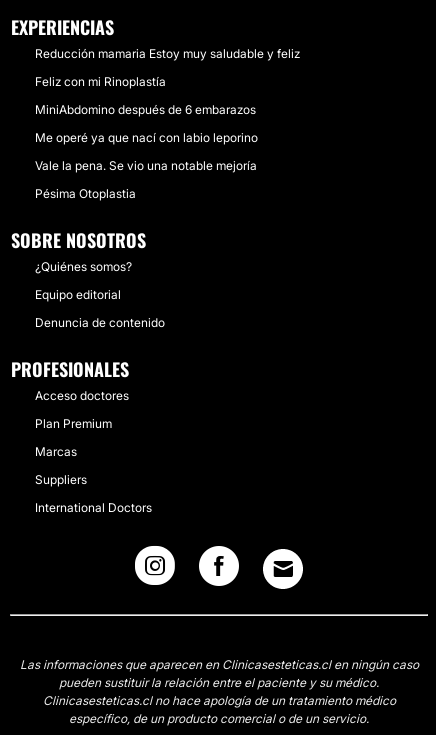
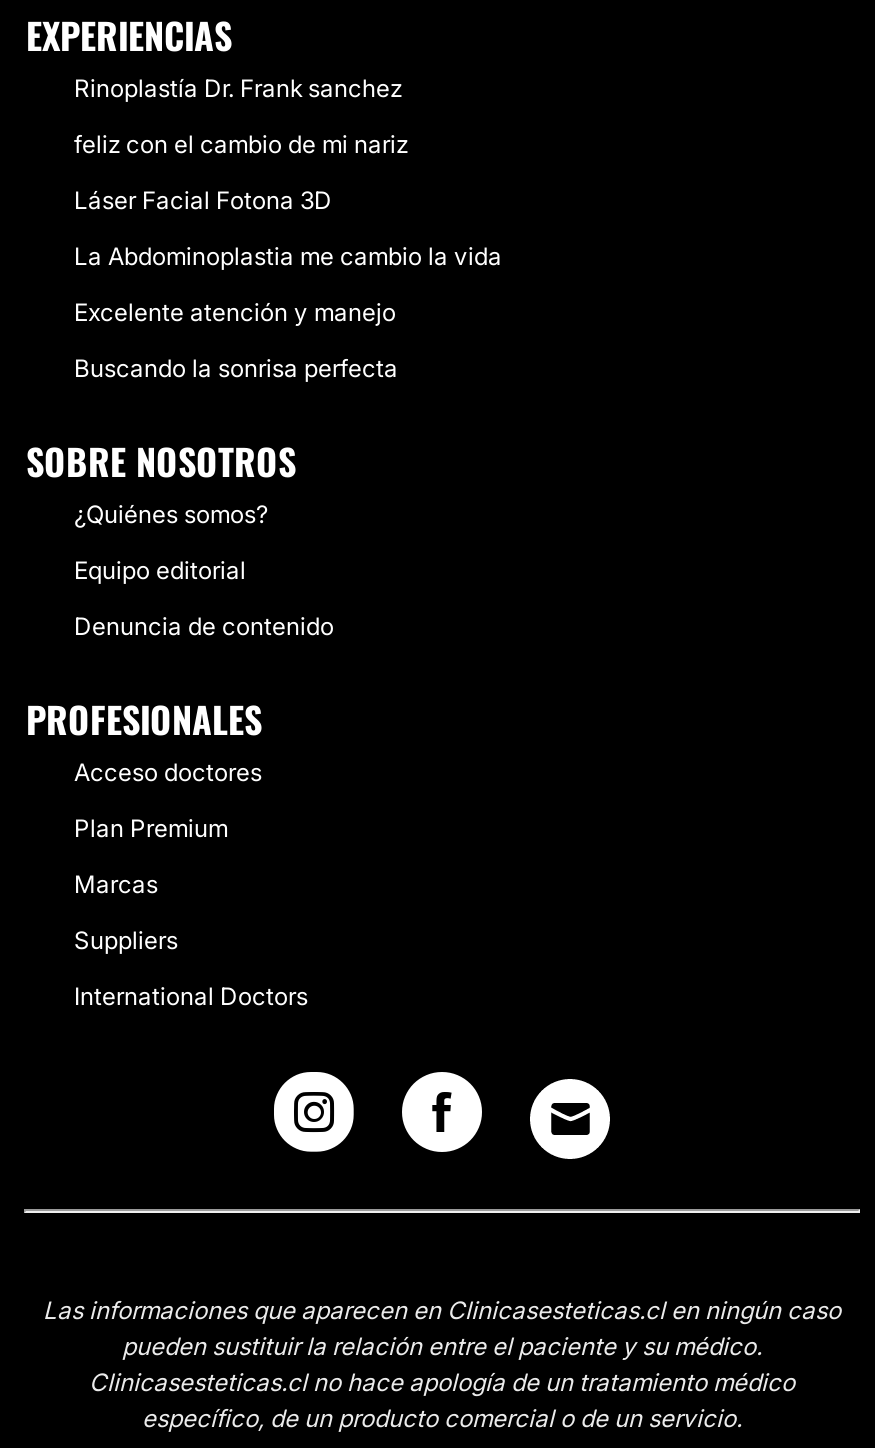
[35,46,300,61] Reducción mamaria Estoy muy saludable y feliz -> [74,73,402,103] Rinoplastía Dr. Frank sanchez
[35,74,166,89] Feliz con mi Rinoplastía -> [74,129,408,159] feliz con el cambio de mi nariz
[35,102,256,117] MiniAbdomino después de 6 embarazos -> [74,185,332,215] Láser Facial Fotona 3D
[35,130,258,145] Me operé ya que nací con labio leporino -> [74,241,502,271] La Abdominoplastia me cambio la vida
[35,158,257,173] Vale la pena. Se vio una notable mejoría -> [74,297,396,327] Excelente atención y manejo
[35,186,136,201] Pésima Otoplastia -> [74,353,398,383] Buscando la sonrisa perfecta

